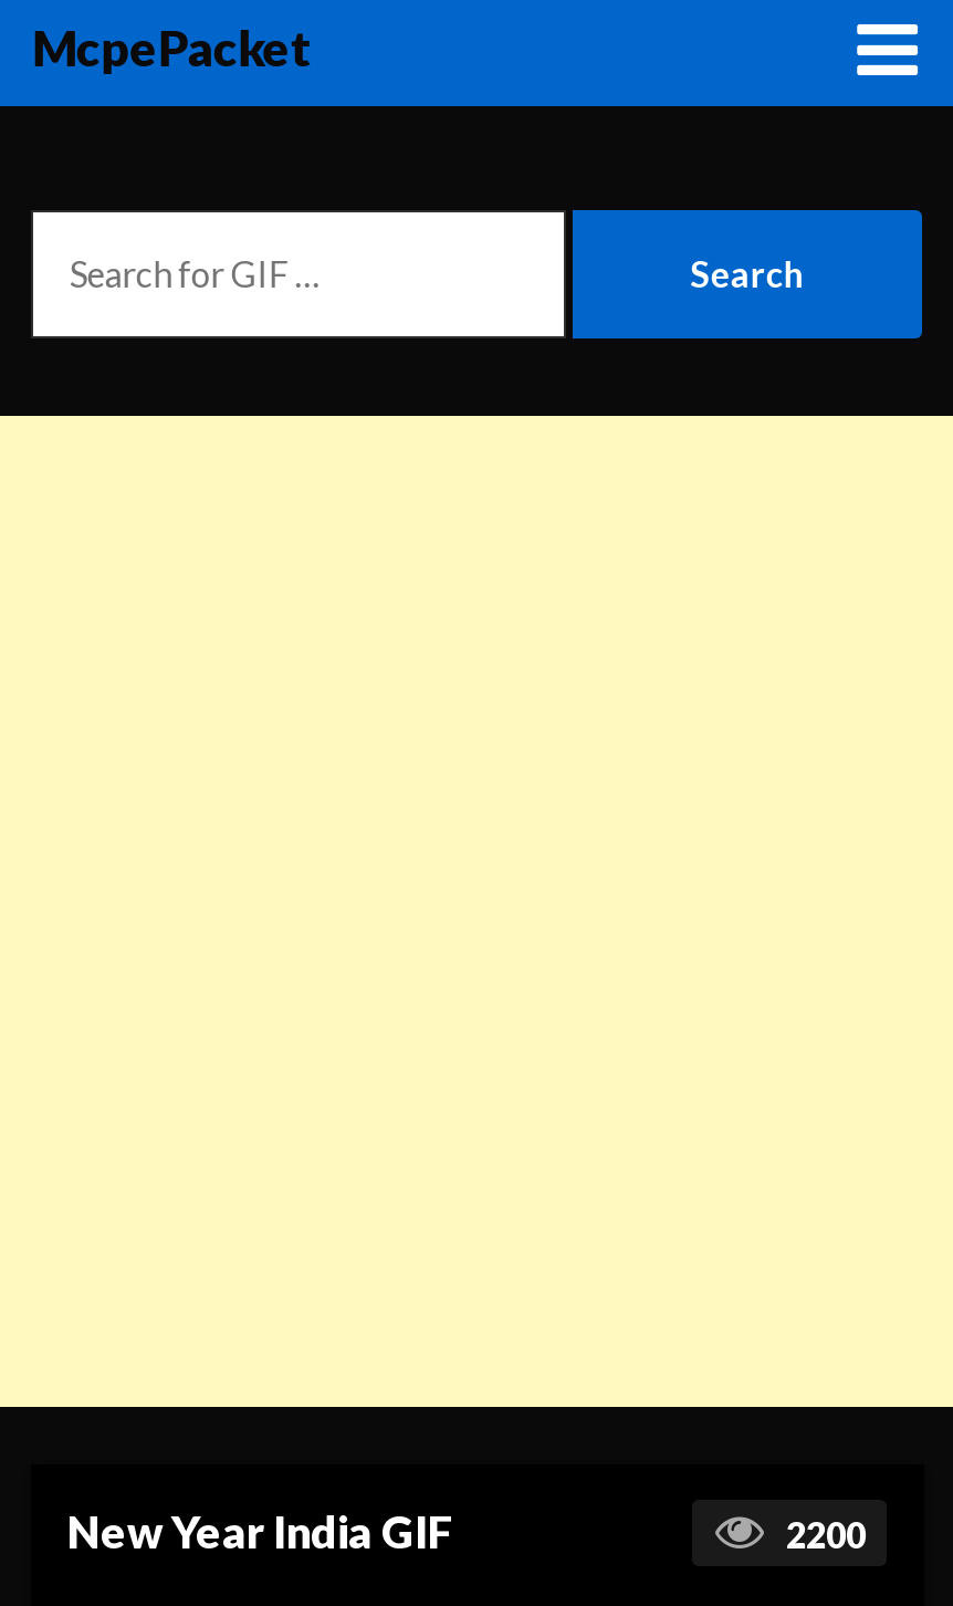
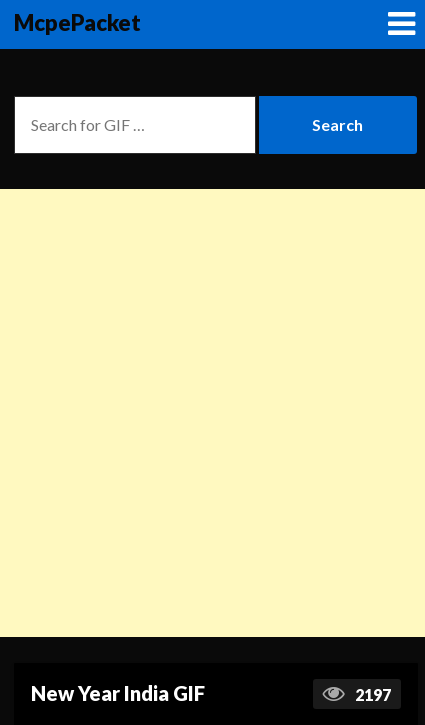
[786,1513,866,1555] 2200 -> [355,685,391,704] 2197

